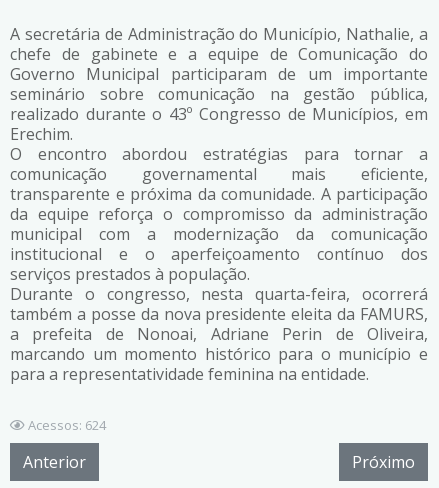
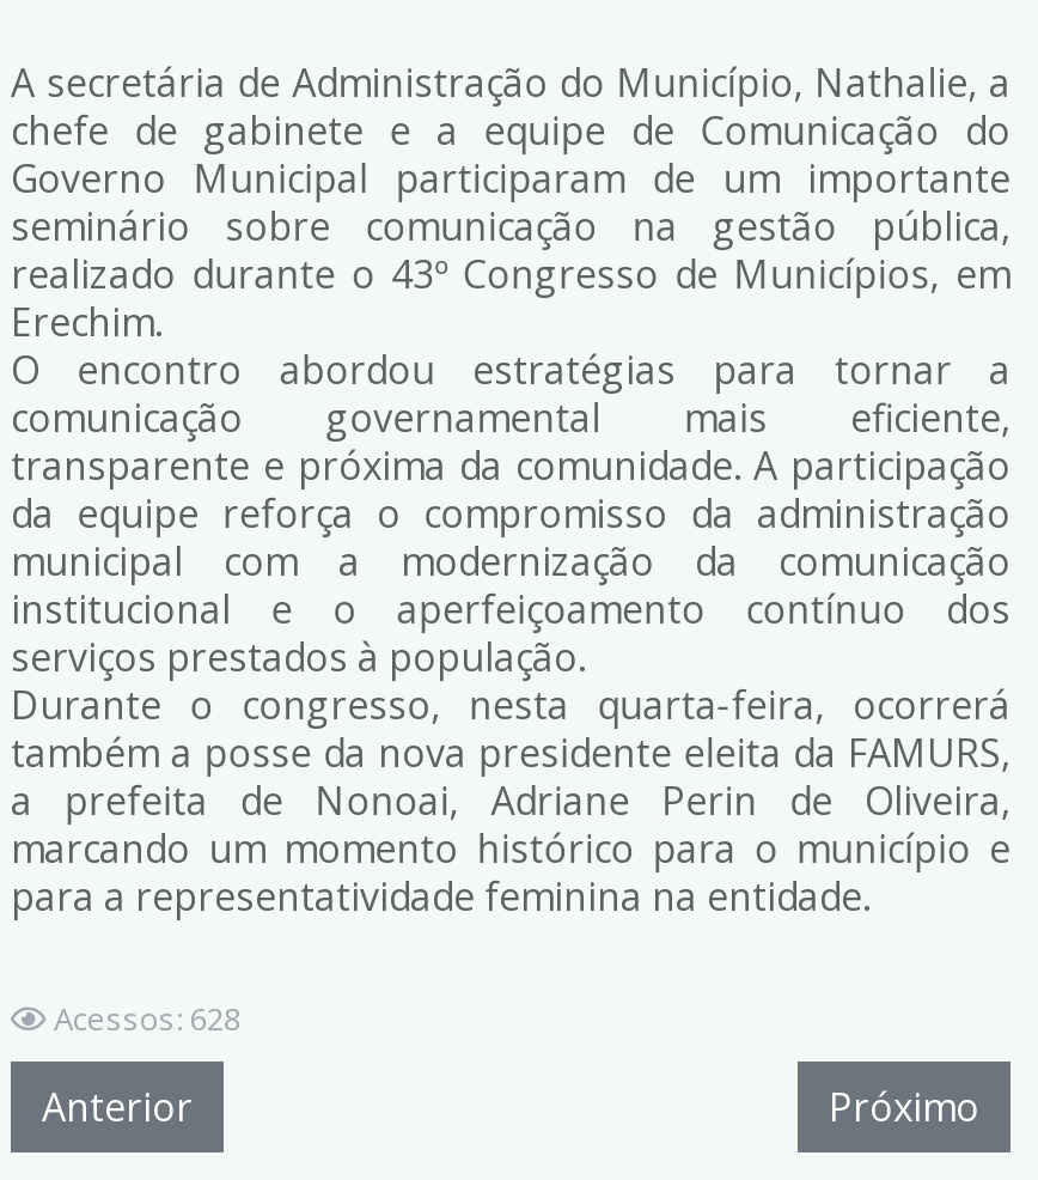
[28,416,106,434] Acessos: 624 -> [54,997,240,1040] Acessos: 628

